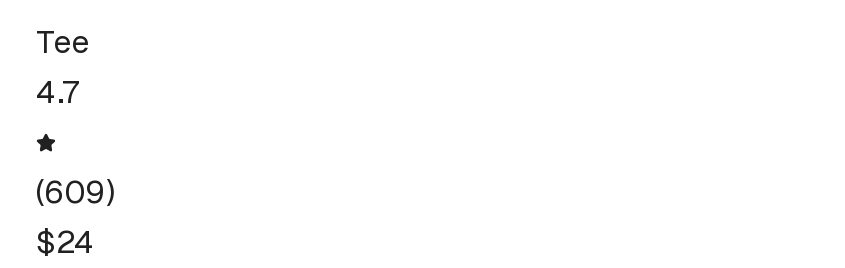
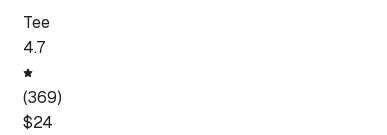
[36,171,116,213] (609) -> [23,87,62,108] (369)

